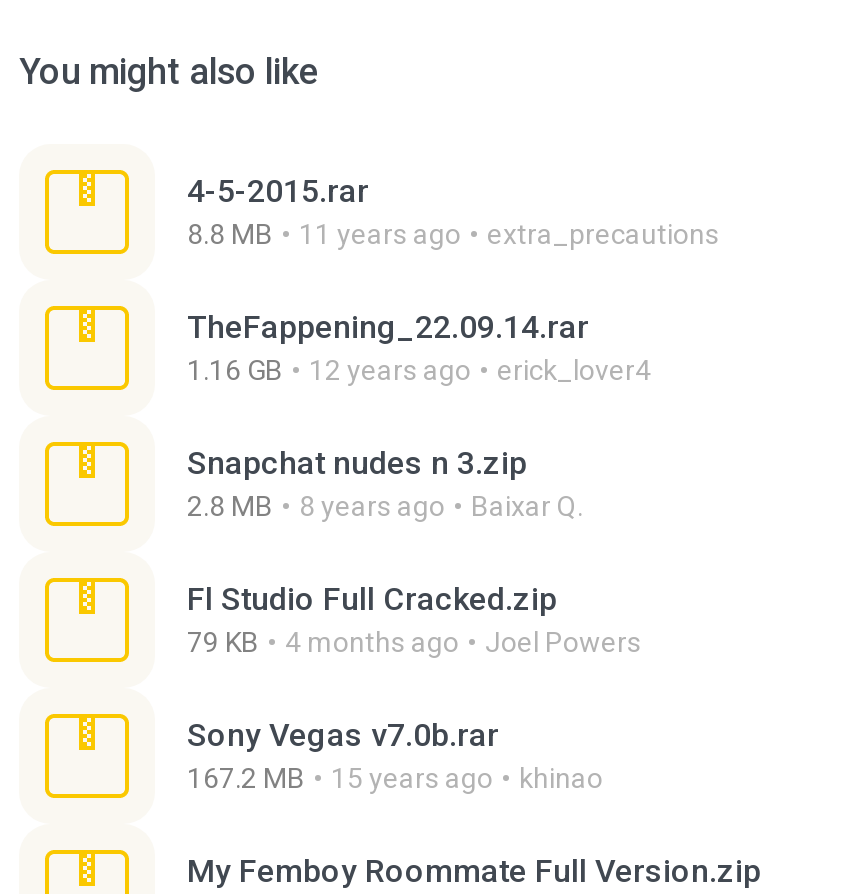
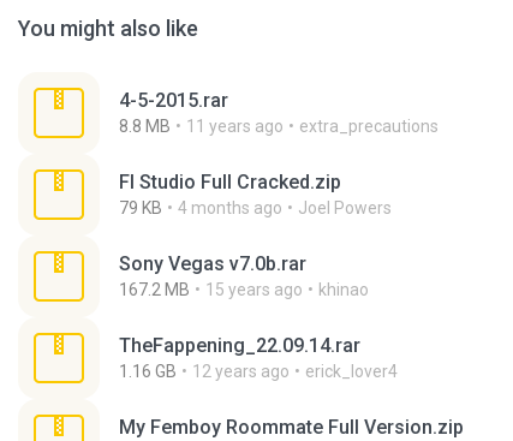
moved [187,308,651,386] -> [119,334,398,381]: TheFappening_22.09.14.rar | 1.16 GB | 12 years ago | erick_lover4
[187,444,583,522] Snapchat nudes n 3.zip | 2.8 MB | 8 years ago | Baixar Q. -> none
moved [187,580,641,794] -> [119,171,392,299]: Fl Studio Full Cracked.zip | 79 KB | 4 months ago | Joel Powers | Sony Vegas v7.0b.rar | 167.2 MB | 15 years ago | khinao

